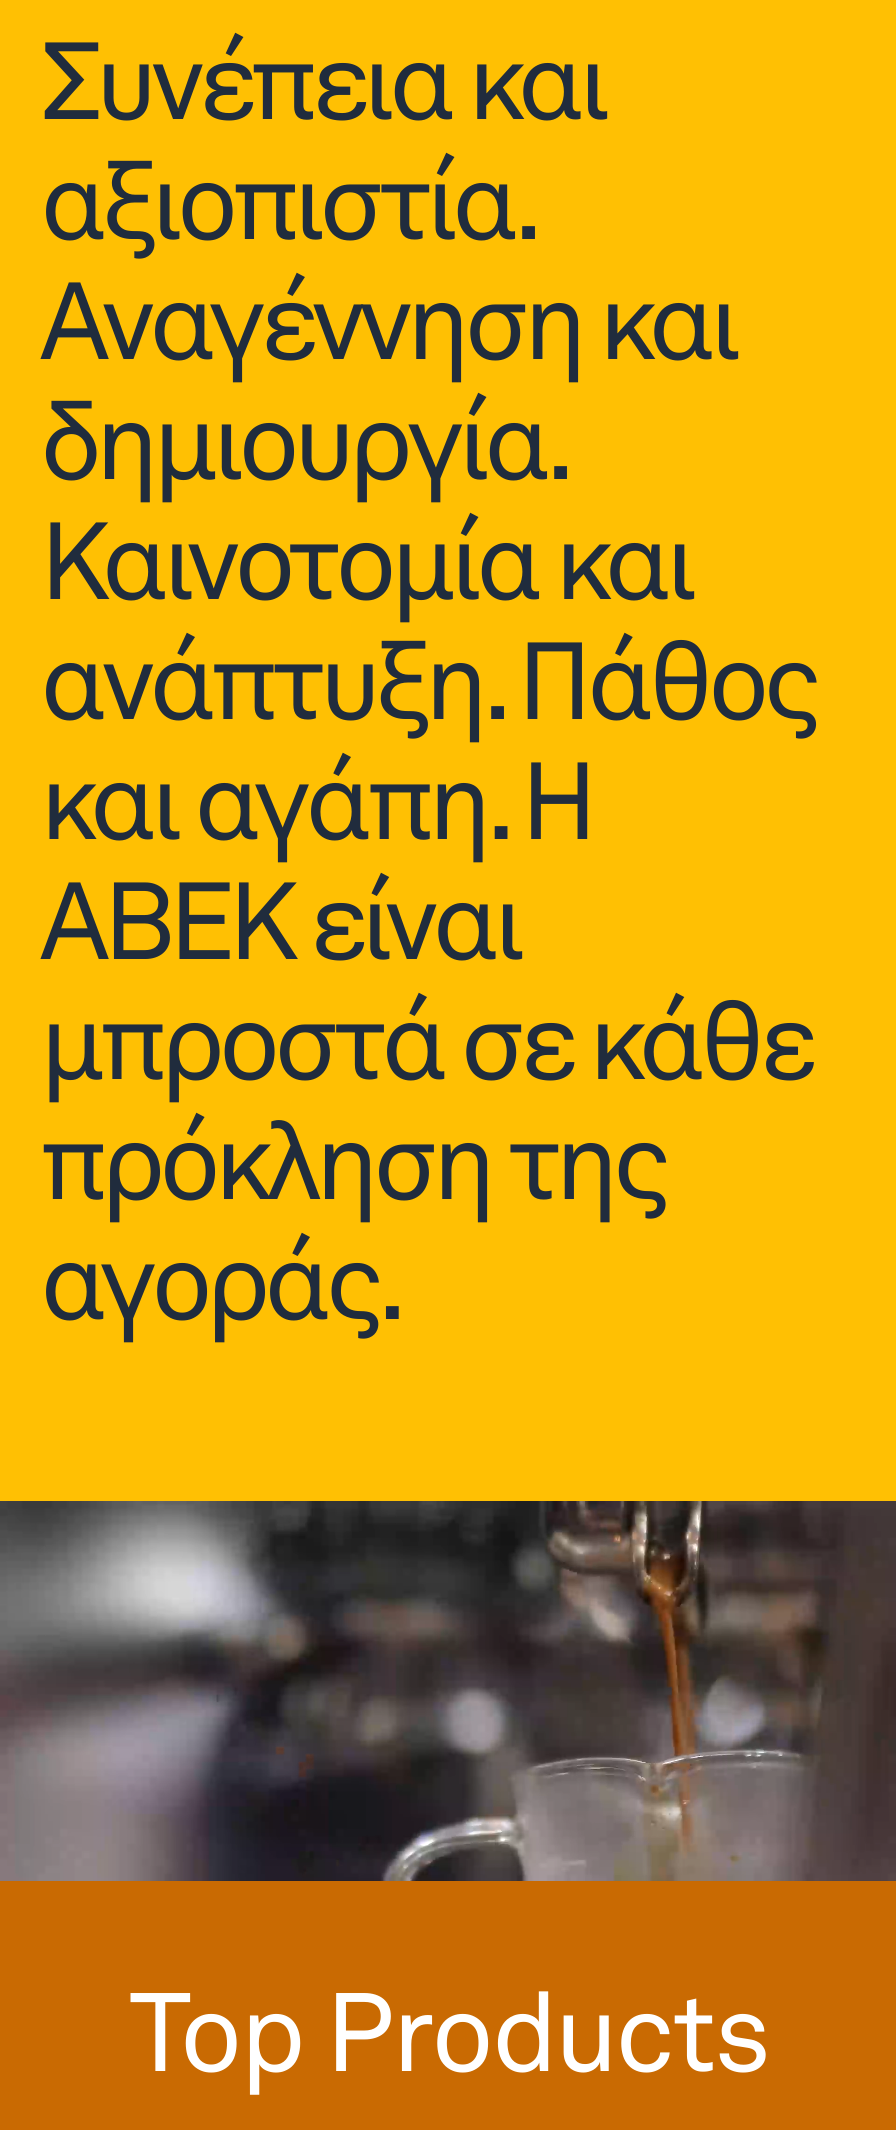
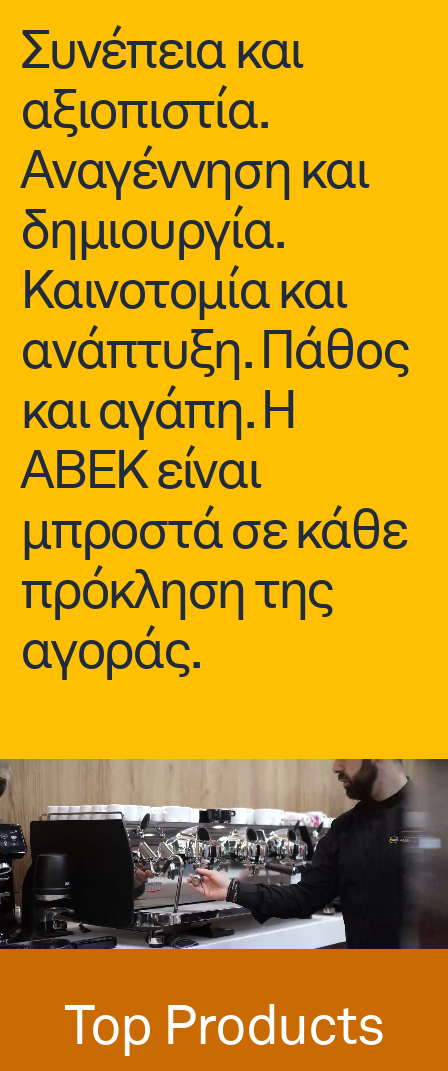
[6,1499,890,1883] [image] -> [3,758,445,950] [image]

